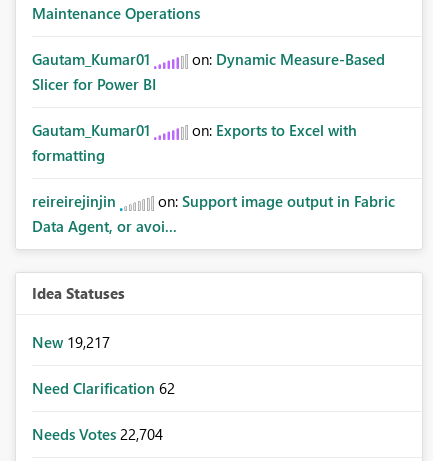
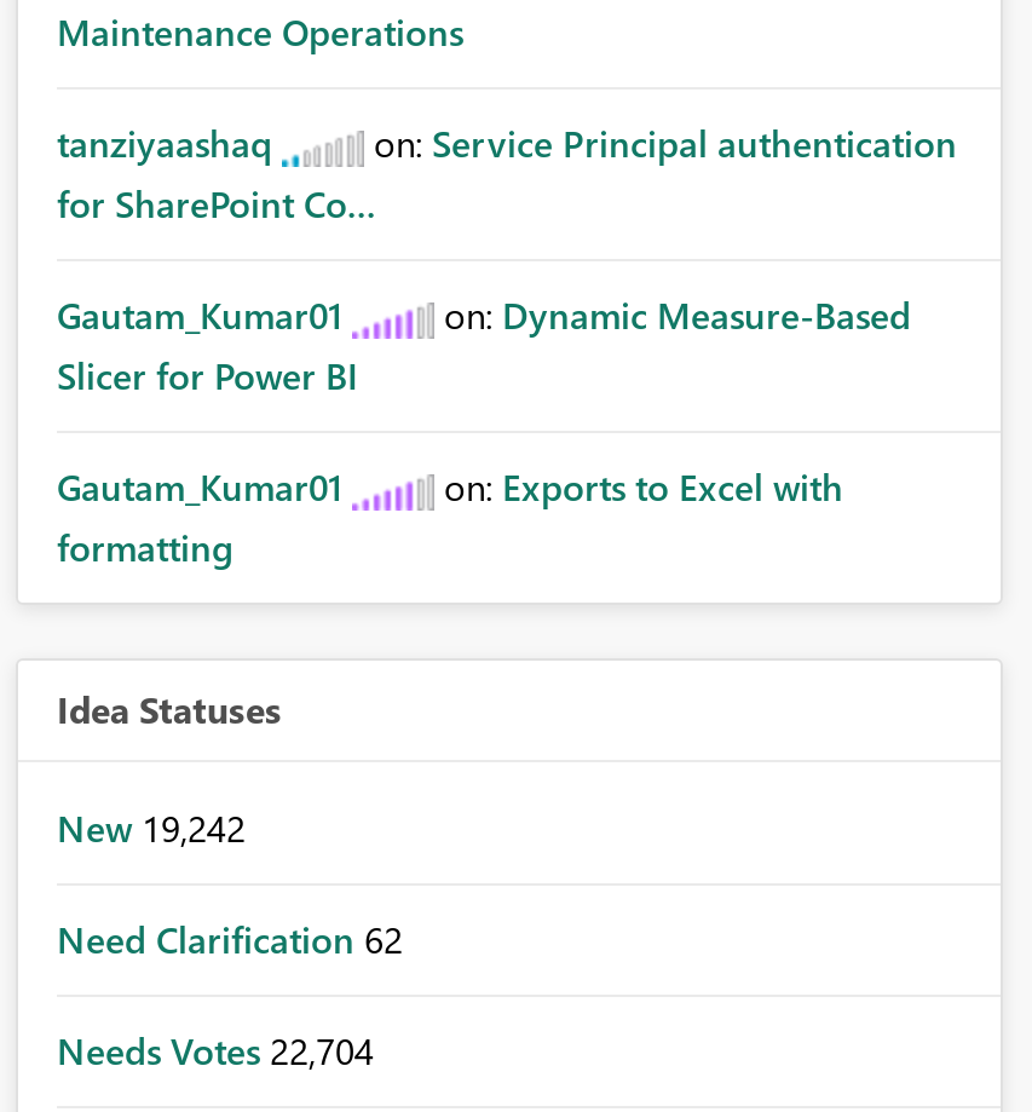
none -> [57,119,957,227] tanziyaashaq | on: Service Principal authentication | for SharePoint Co...
moved [32,49,385,165] -> [57,290,911,571]: Gautam_Kumar01 | on: Dynamic Measure-Based | Slicer for Power BI | Gautam_Kumar01 | on: Exports to Excel with | formatting
[32,191,395,236] reireirejinjin | on: Support image output in Fabric | Data Agent, or avoi... -> none
[32,332,110,352] New 19,217 -> [57,803,246,852] New 19,242

